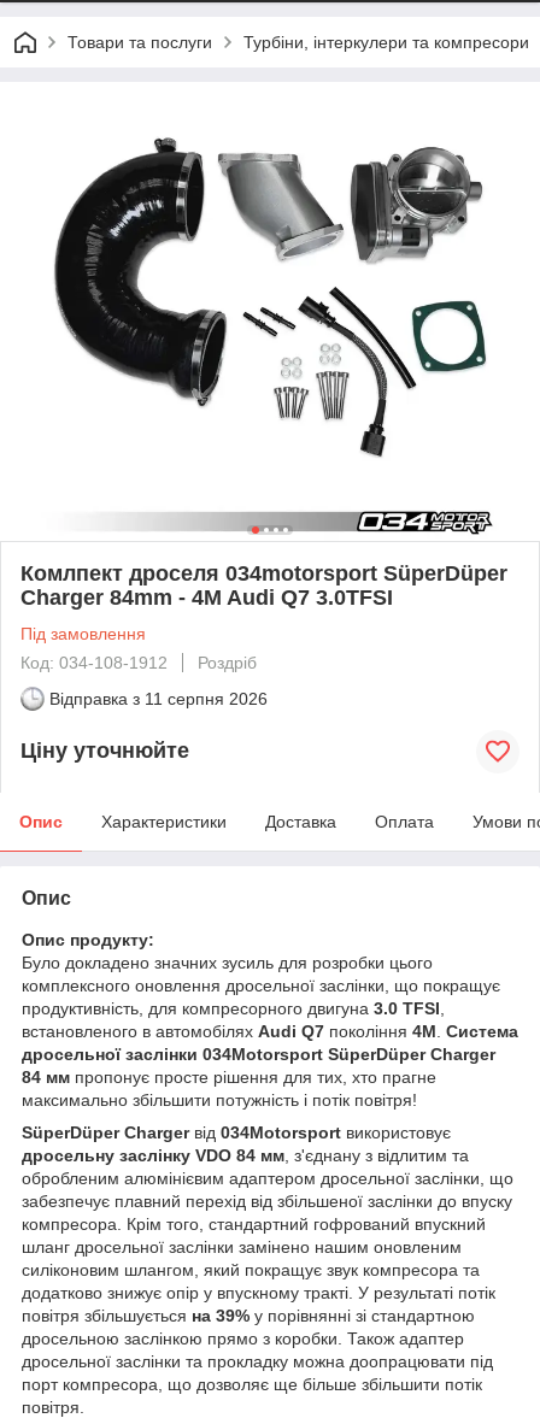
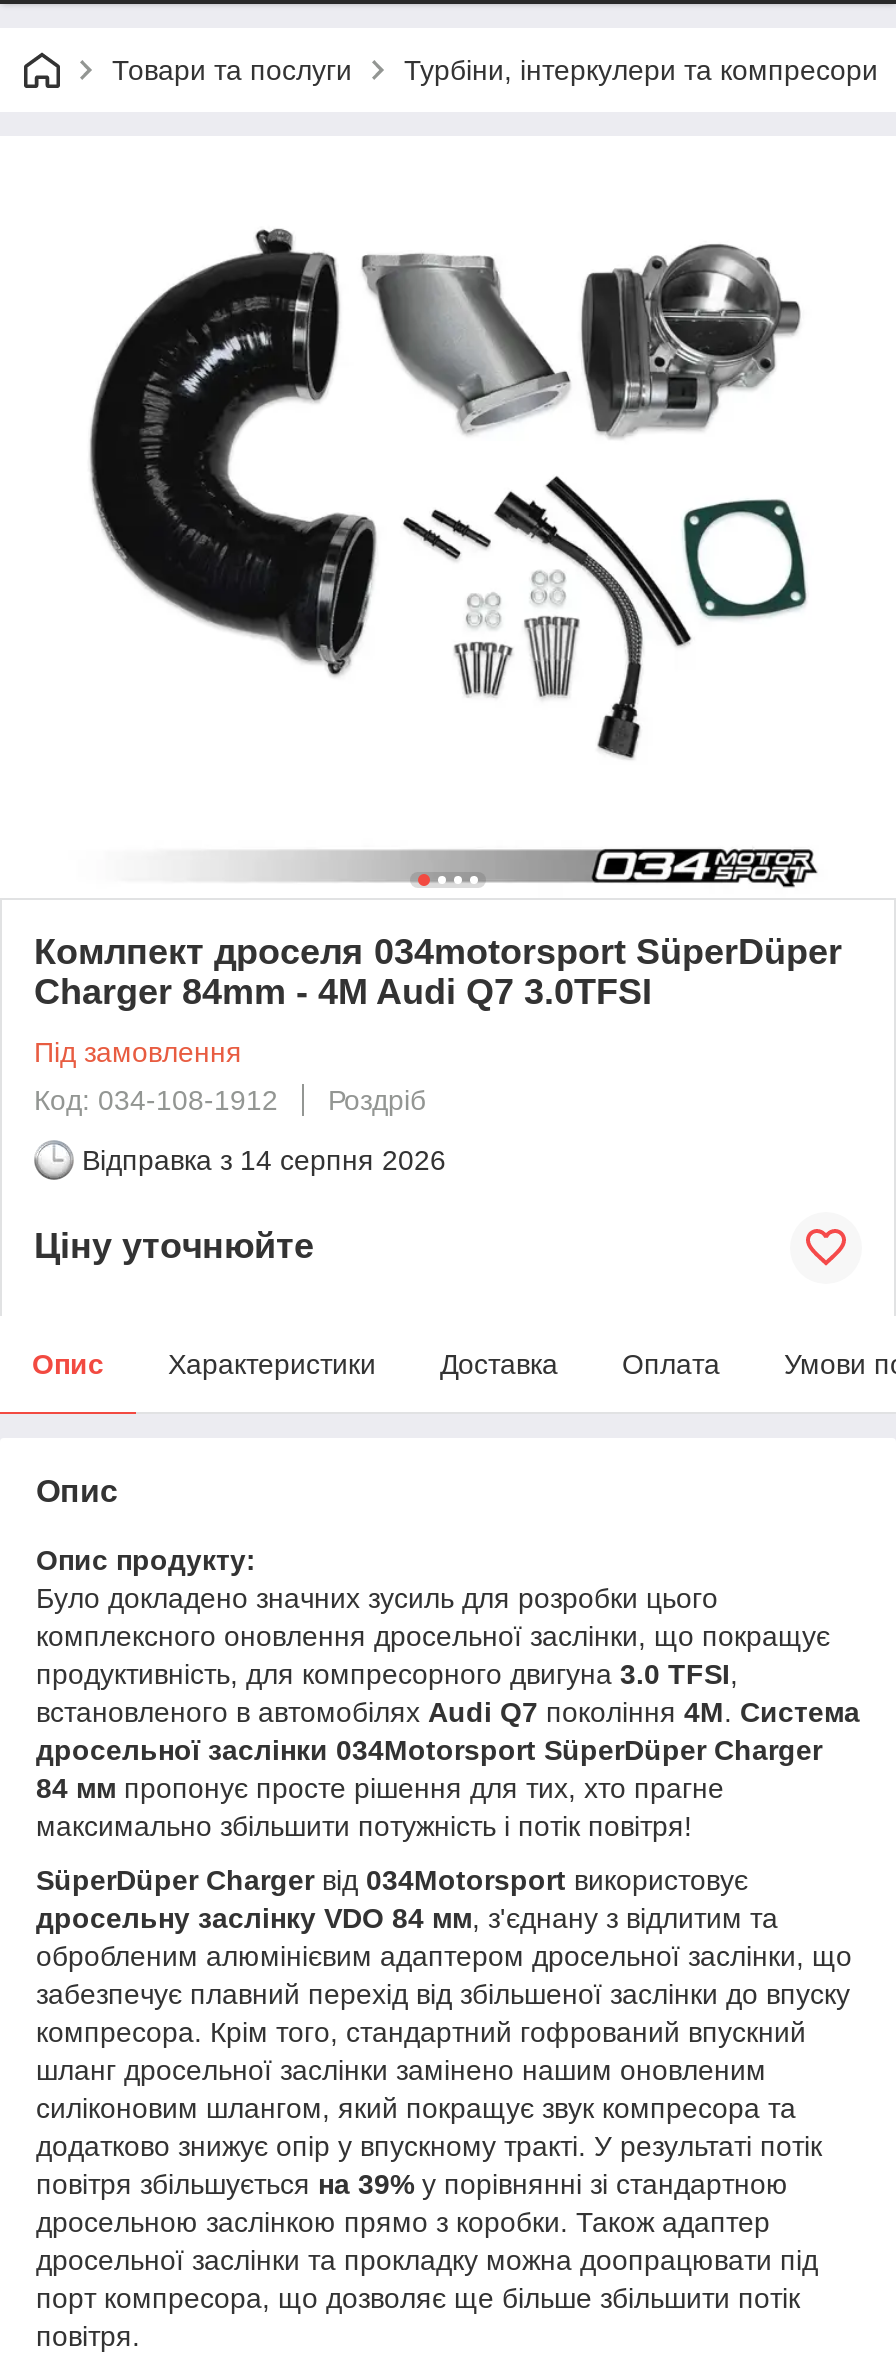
[49,689,268,708] Відправка з 11 серпня 2026 -> [82,1144,446,1176] Відправка з 14 серпня 2026

